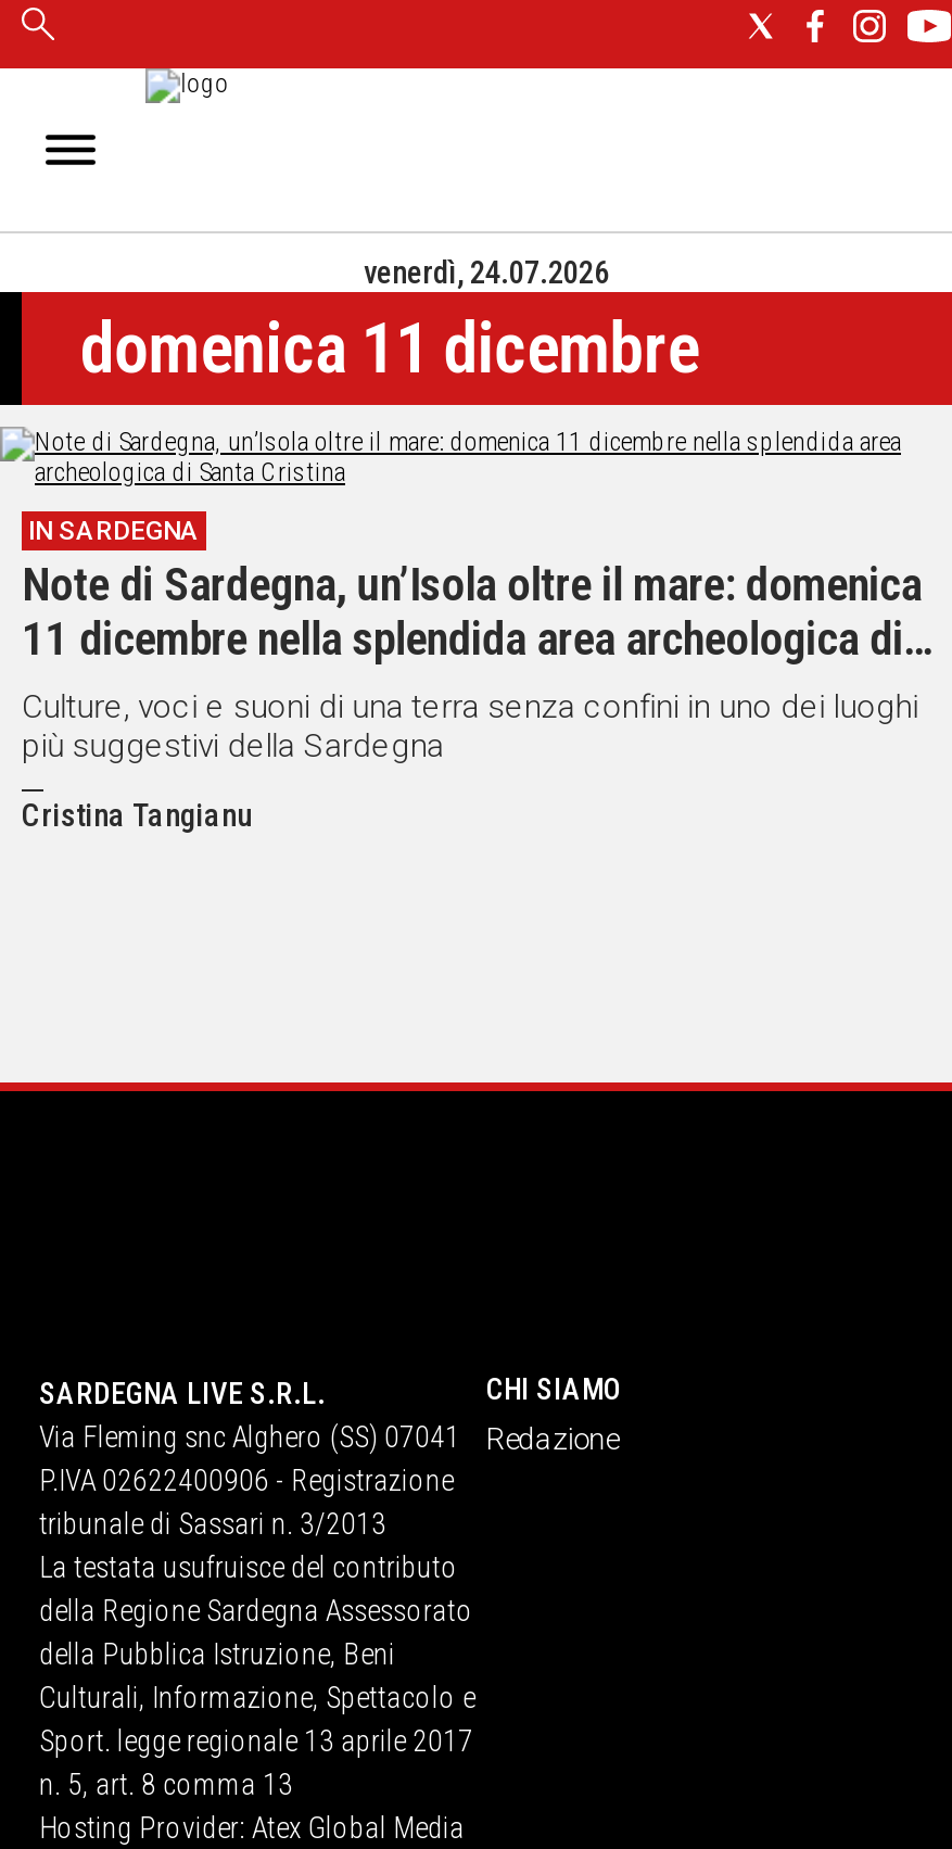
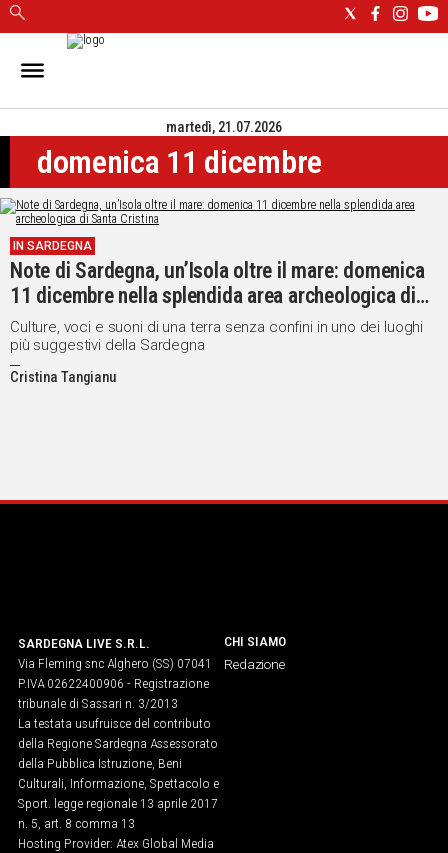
[364,255,609,292] venerdì, 24.07.2026 -> [166,119,282,136] martedì, 21.07.2026

